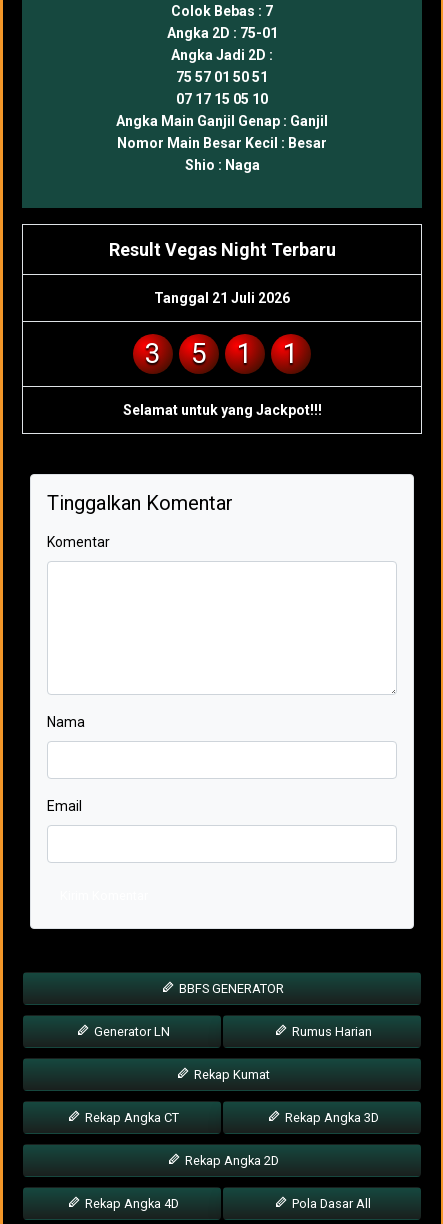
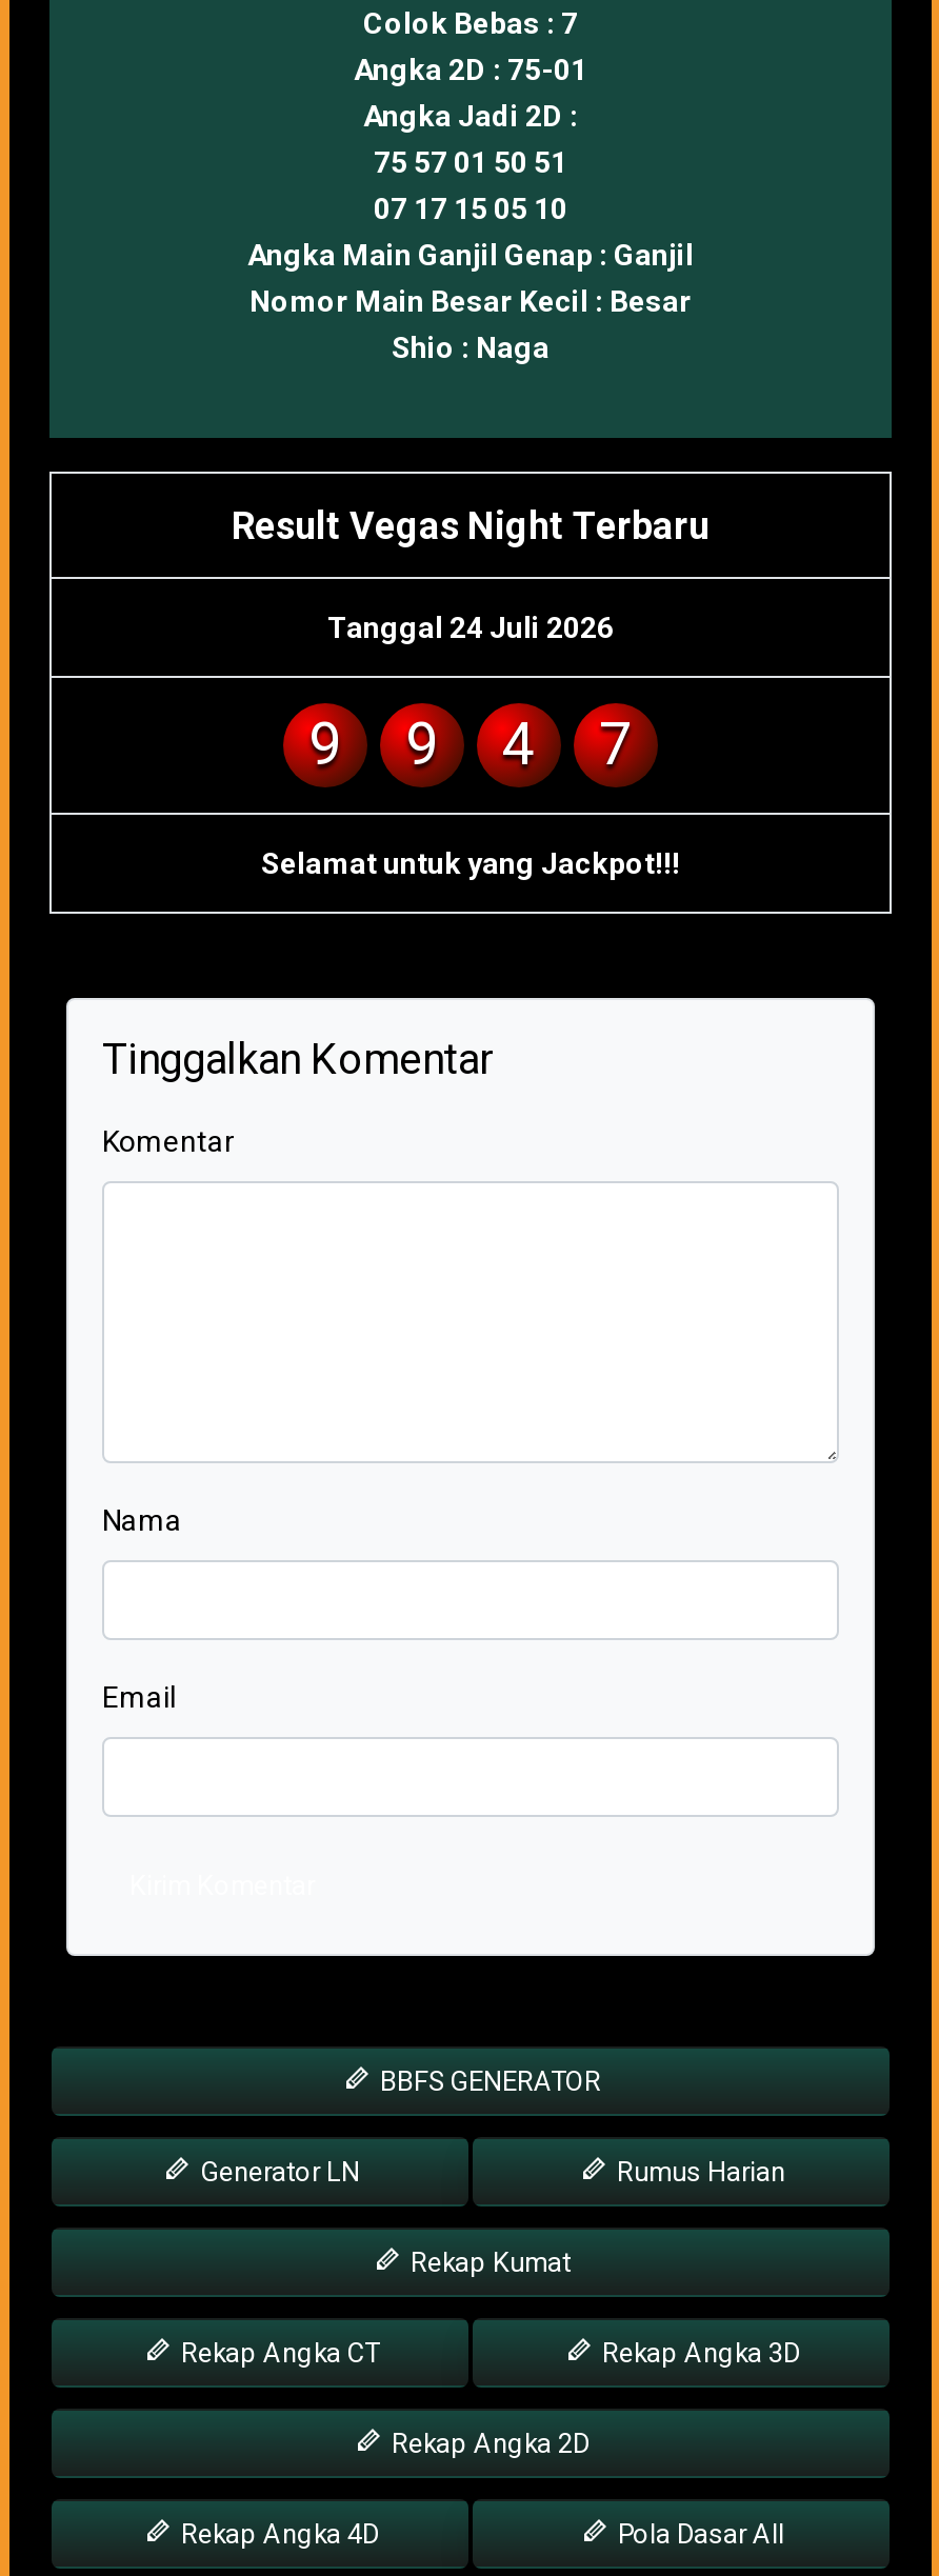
[154,290,290,306] Tanggal 21 Juli 2026 -> [327,611,614,645] Tanggal 24 Juli 2026
[145,337,161,370] 3 -> [308,710,342,780] 9
[191,337,207,370] 5 -> [405,710,439,780] 9
[237,337,253,370] 1 -> [502,710,536,780] 4
[283,337,299,370] 1 -> [599,710,633,780] 7

